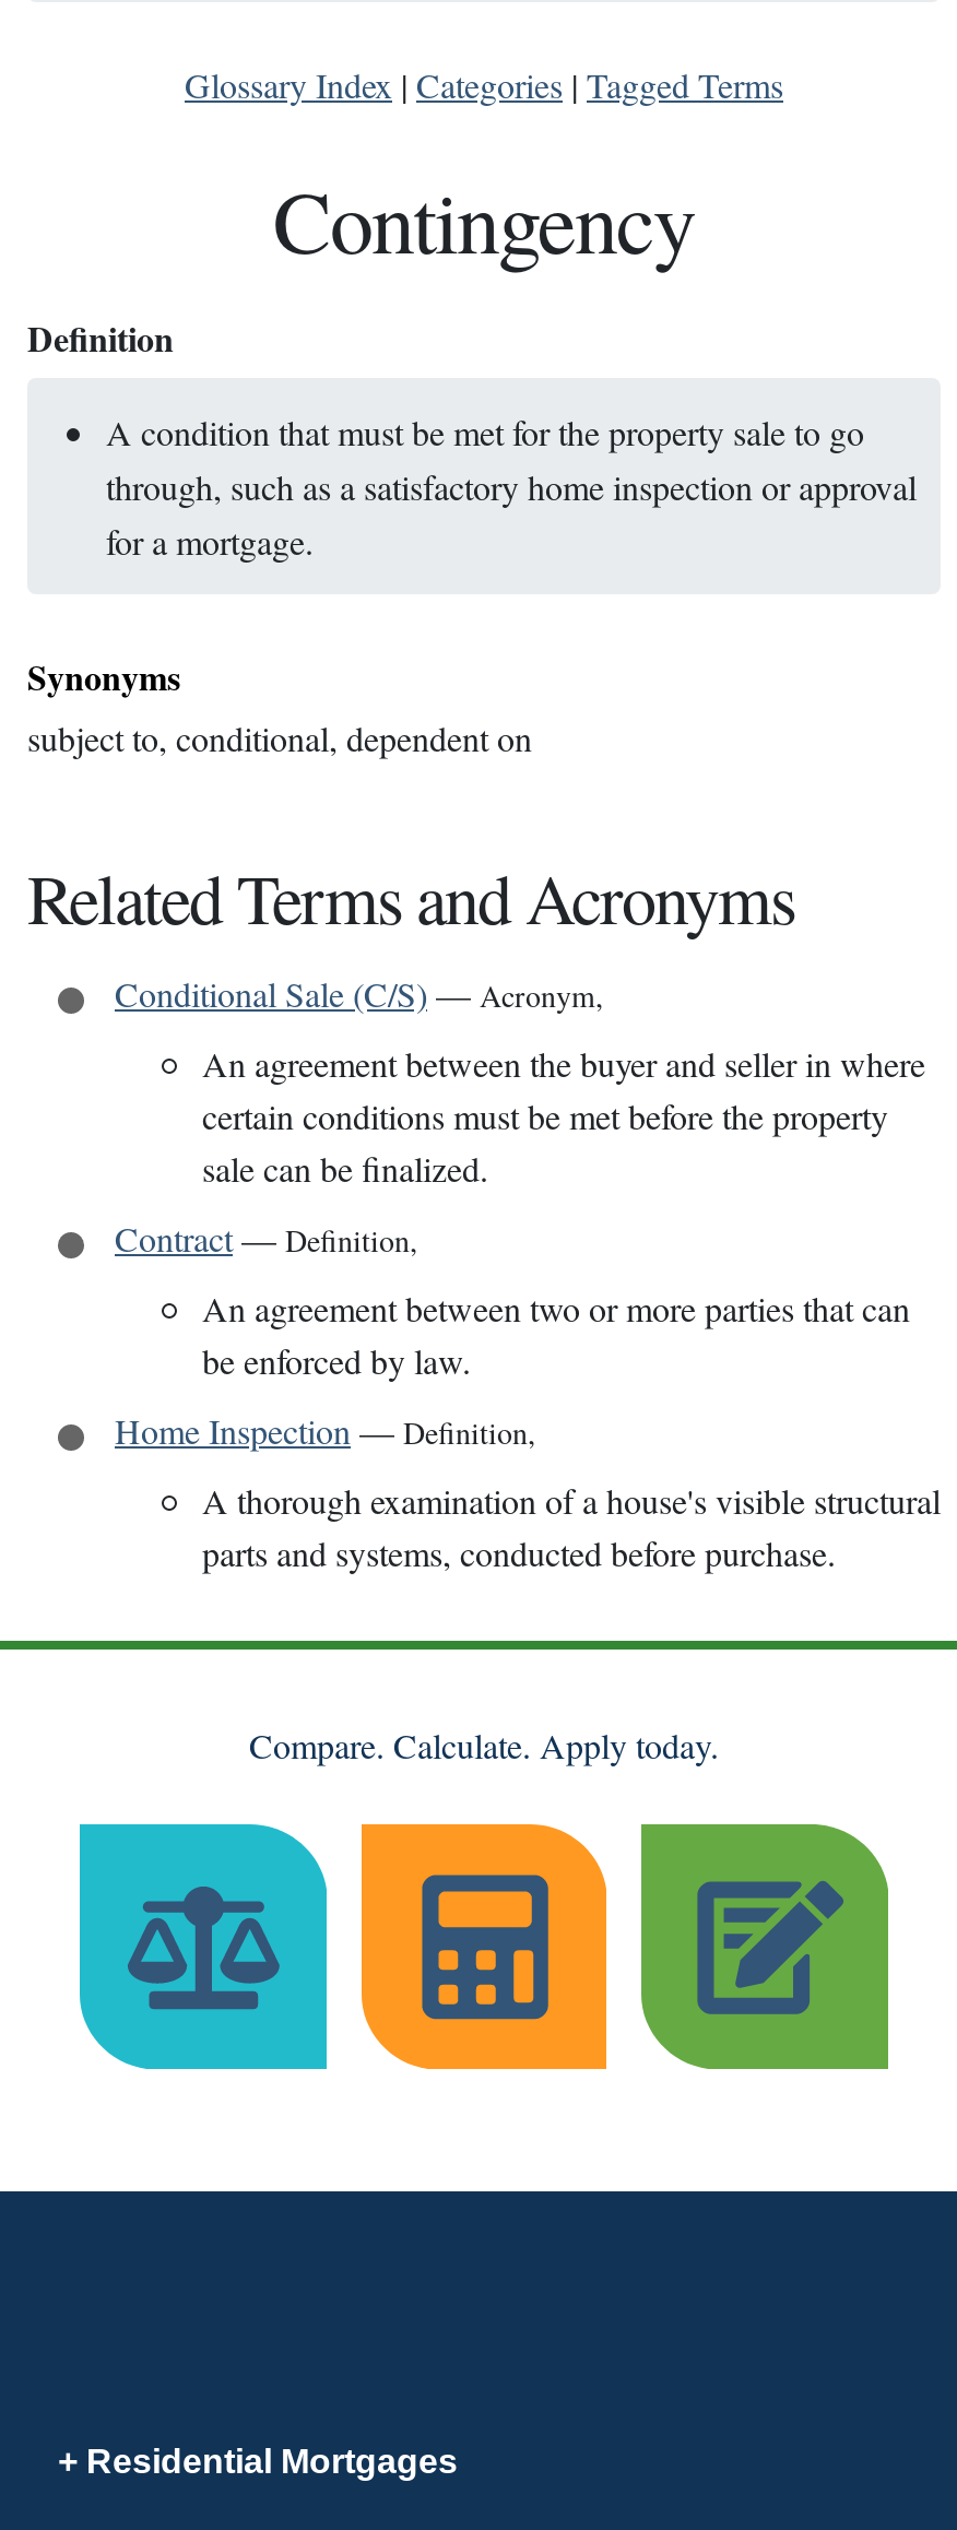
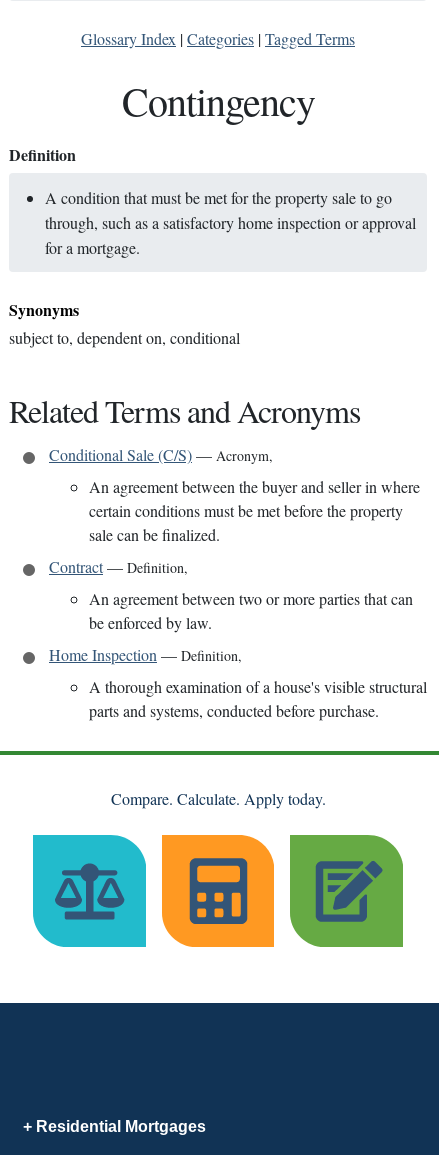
[27,714,532,760] subject to, conditional, dependent on -> [9,327,240,348] subject to, dependent on, conditional

